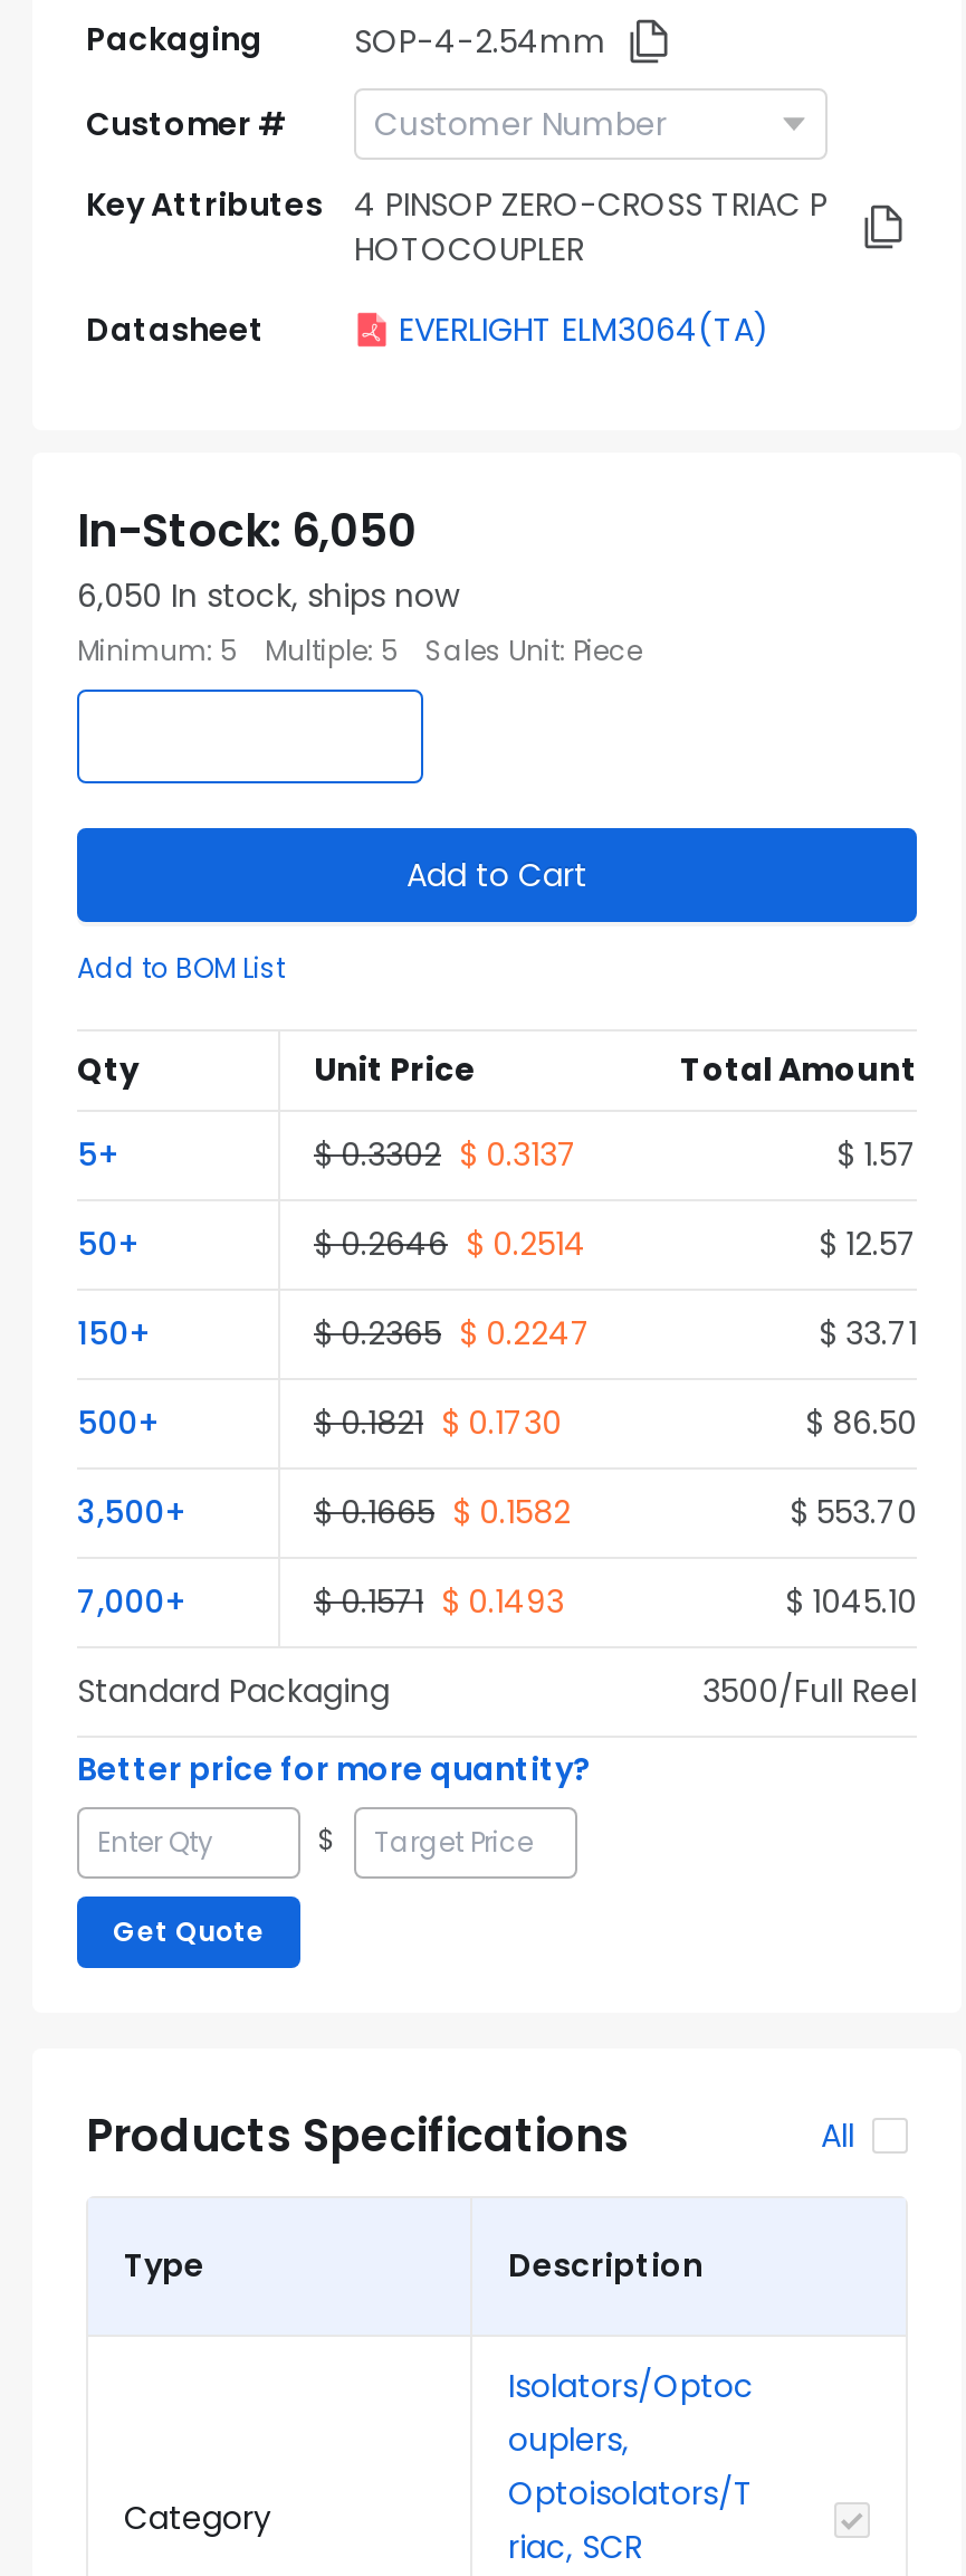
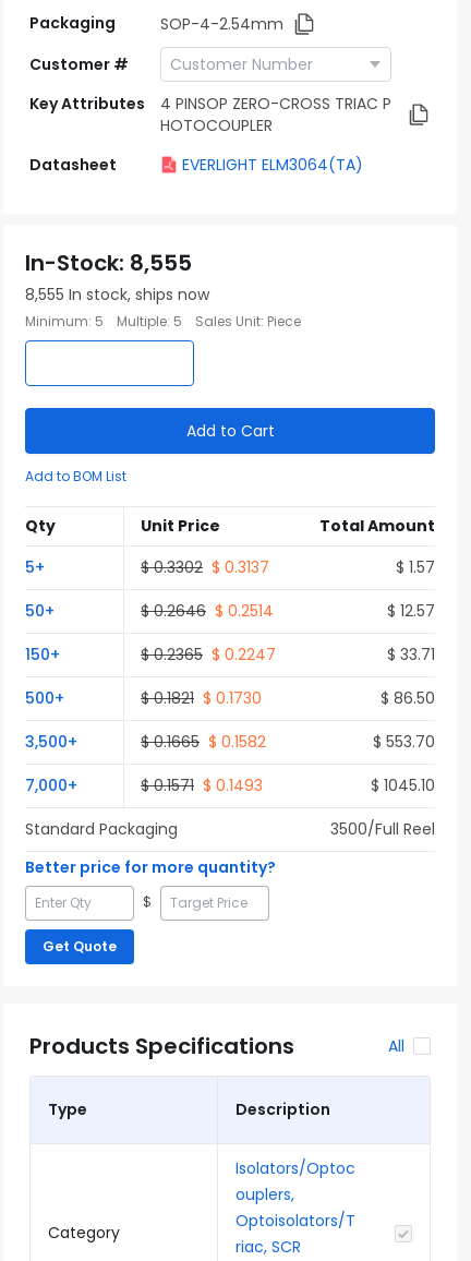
[77,500,417,562] In-Stock: 6,050 -> [25,248,192,278] In-Stock: 8,555
[77,573,459,618] 6,050 In stock, ships now -> [25,284,209,305] 8,555 In stock, ships now

